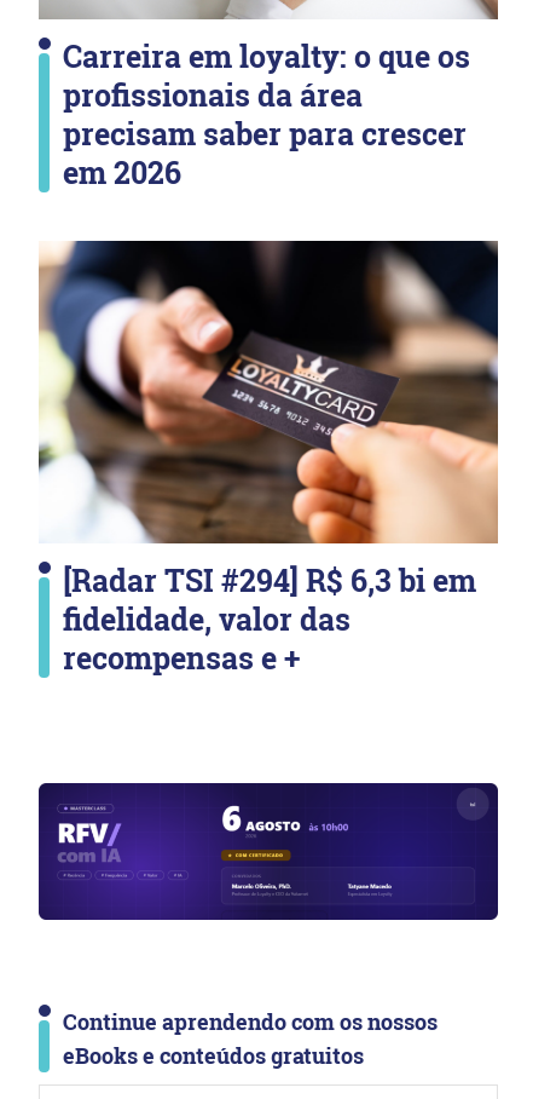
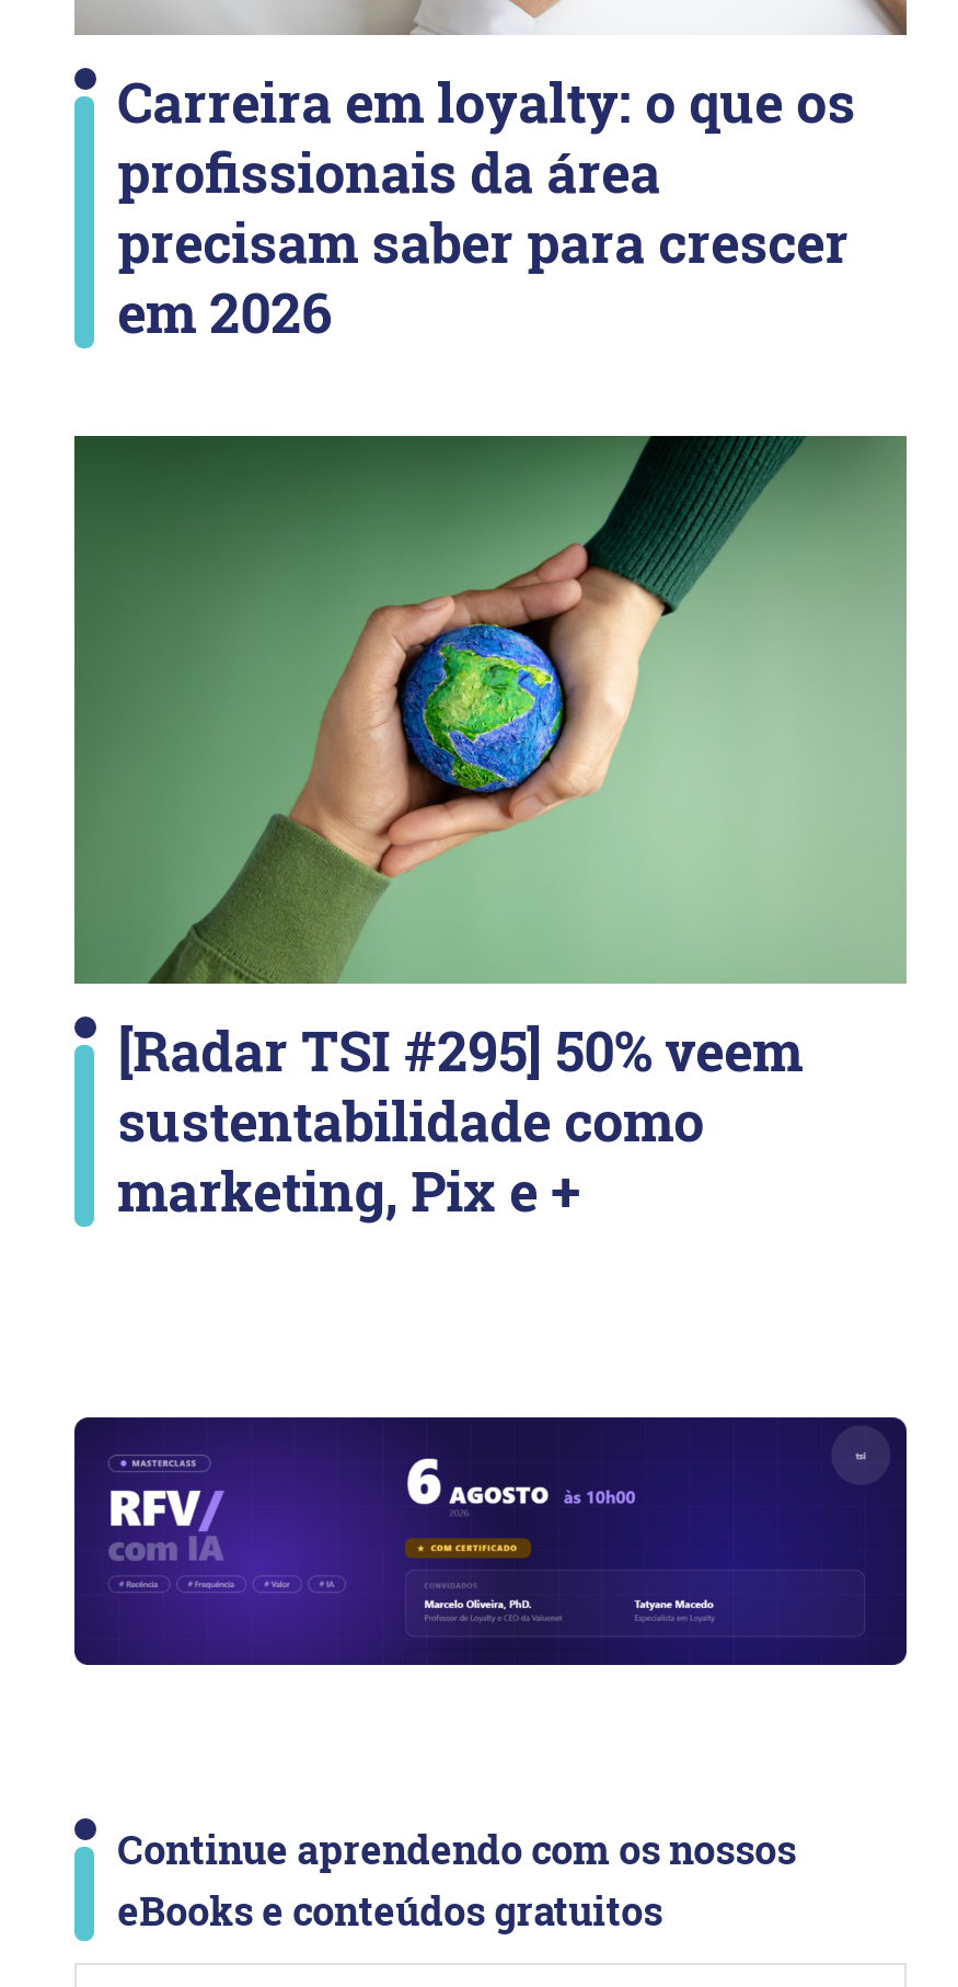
[39,240,499,678] [image] | [Radar TSI #294] R$ 6,3 bi em | fidelidade, valor das | recompensas e + -> [72,434,909,1227] [image] | [Radar TSI #295] 50% veem | sustentabilidade como | marketing, Pix e +

